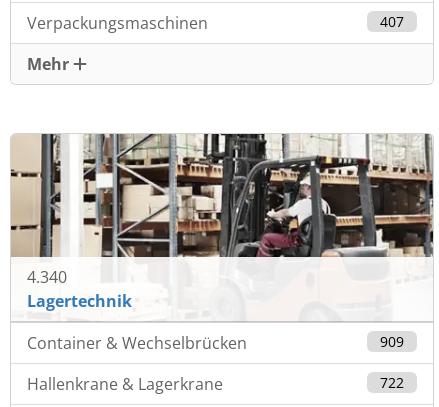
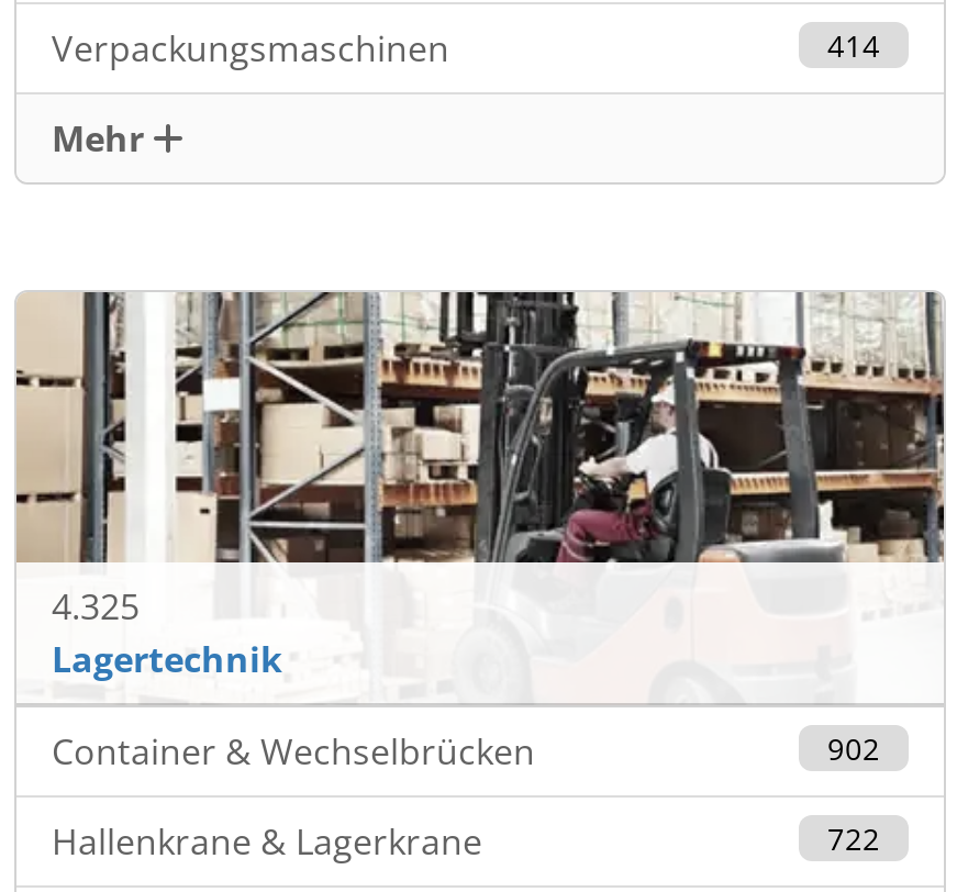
[380,12,404,31] 407 -> [827,24,880,66] 414
[27,265,67,287] 4.340 -> [52,581,140,629] 4.325
[380,331,404,350] 909 -> [827,726,880,768] 902

